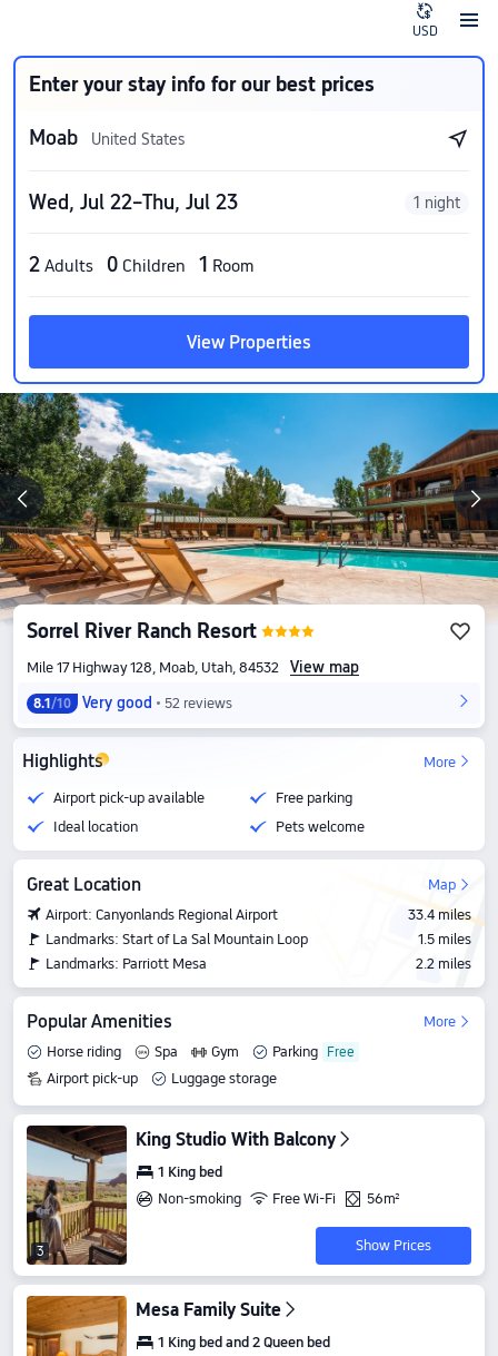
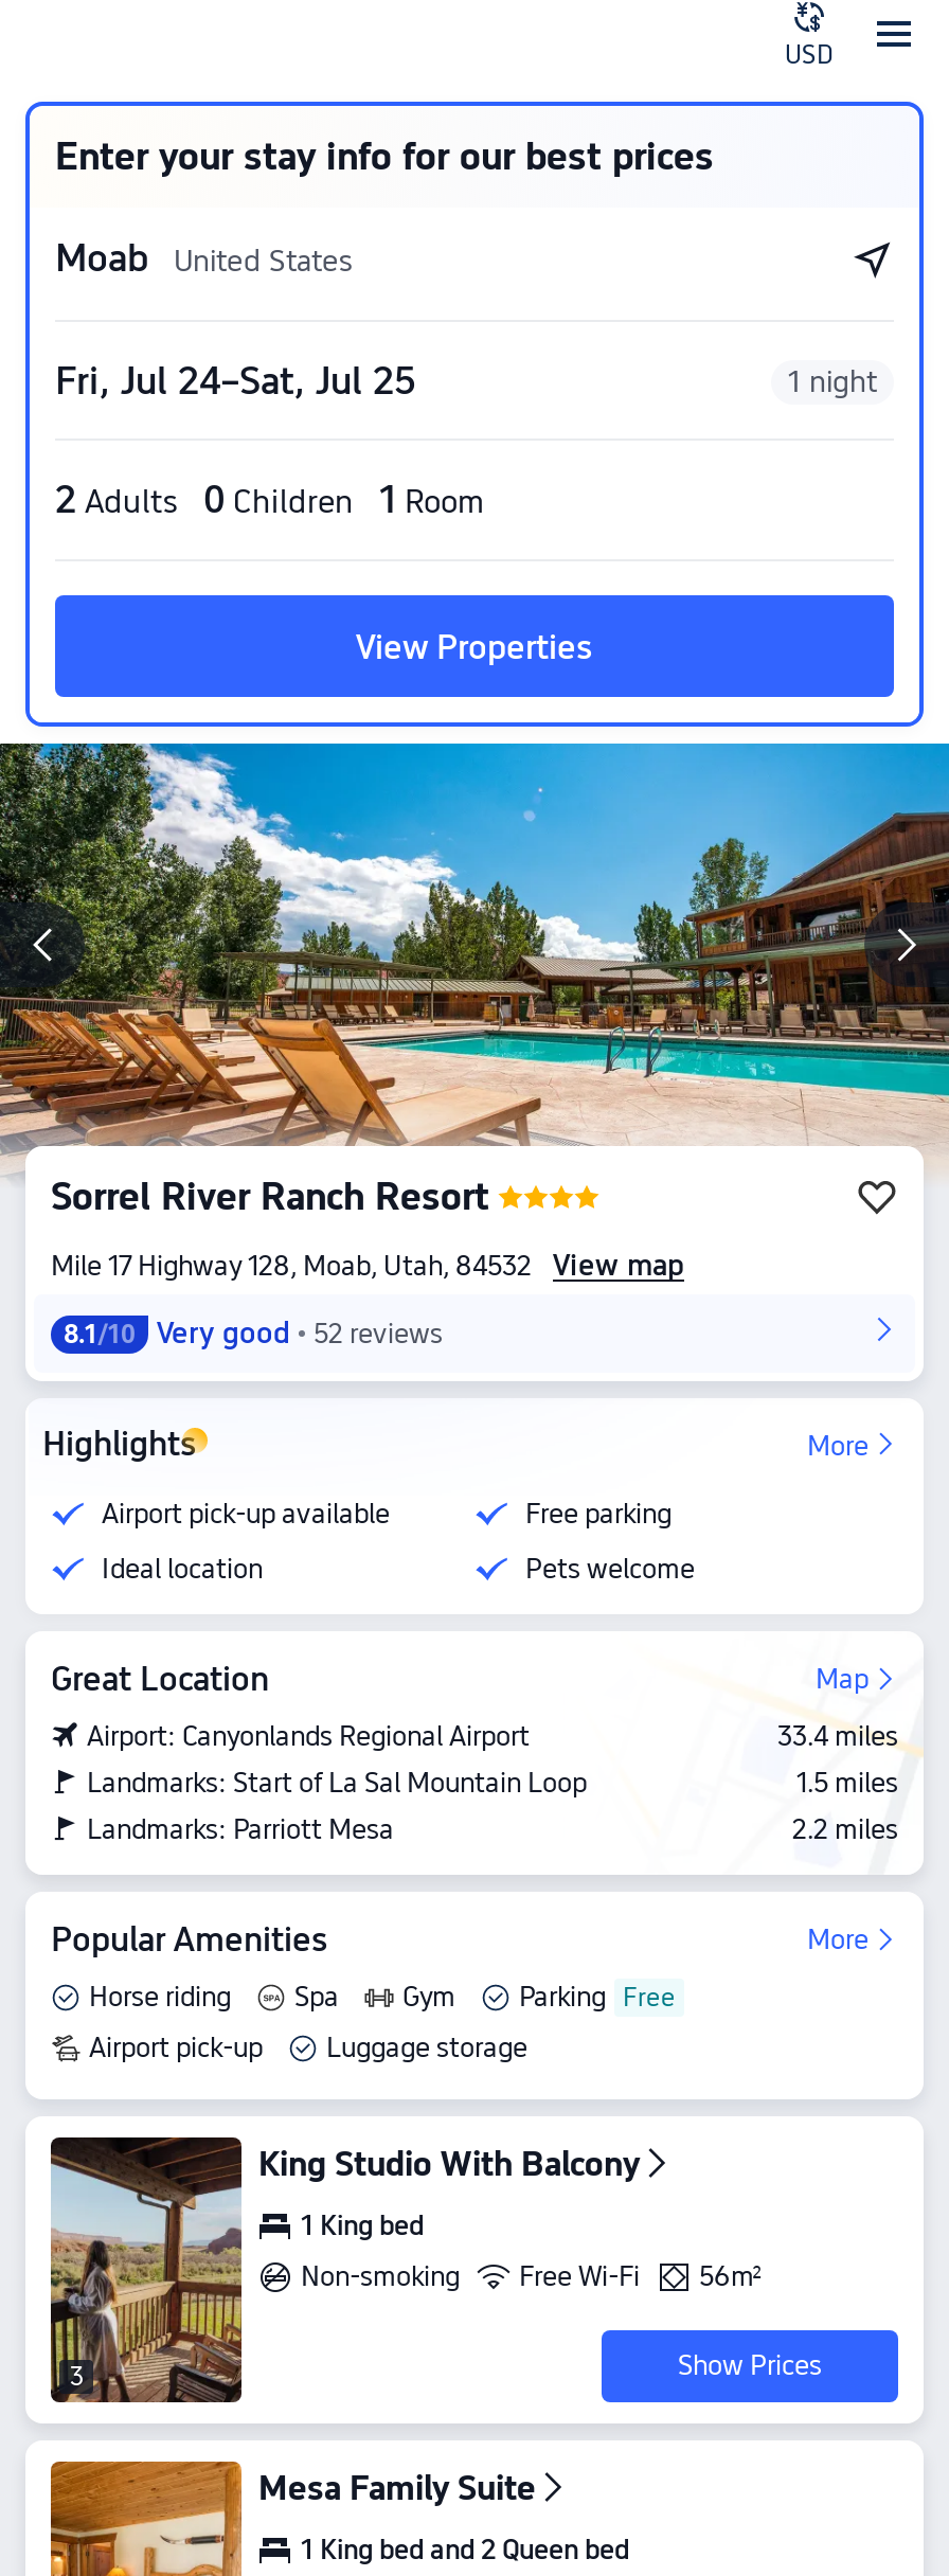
[29,190,238,214] Wed, Jul 22–Thu, Jul 23 -> [55,358,415,402] Fri, Jul 24–Sat, Jul 25

